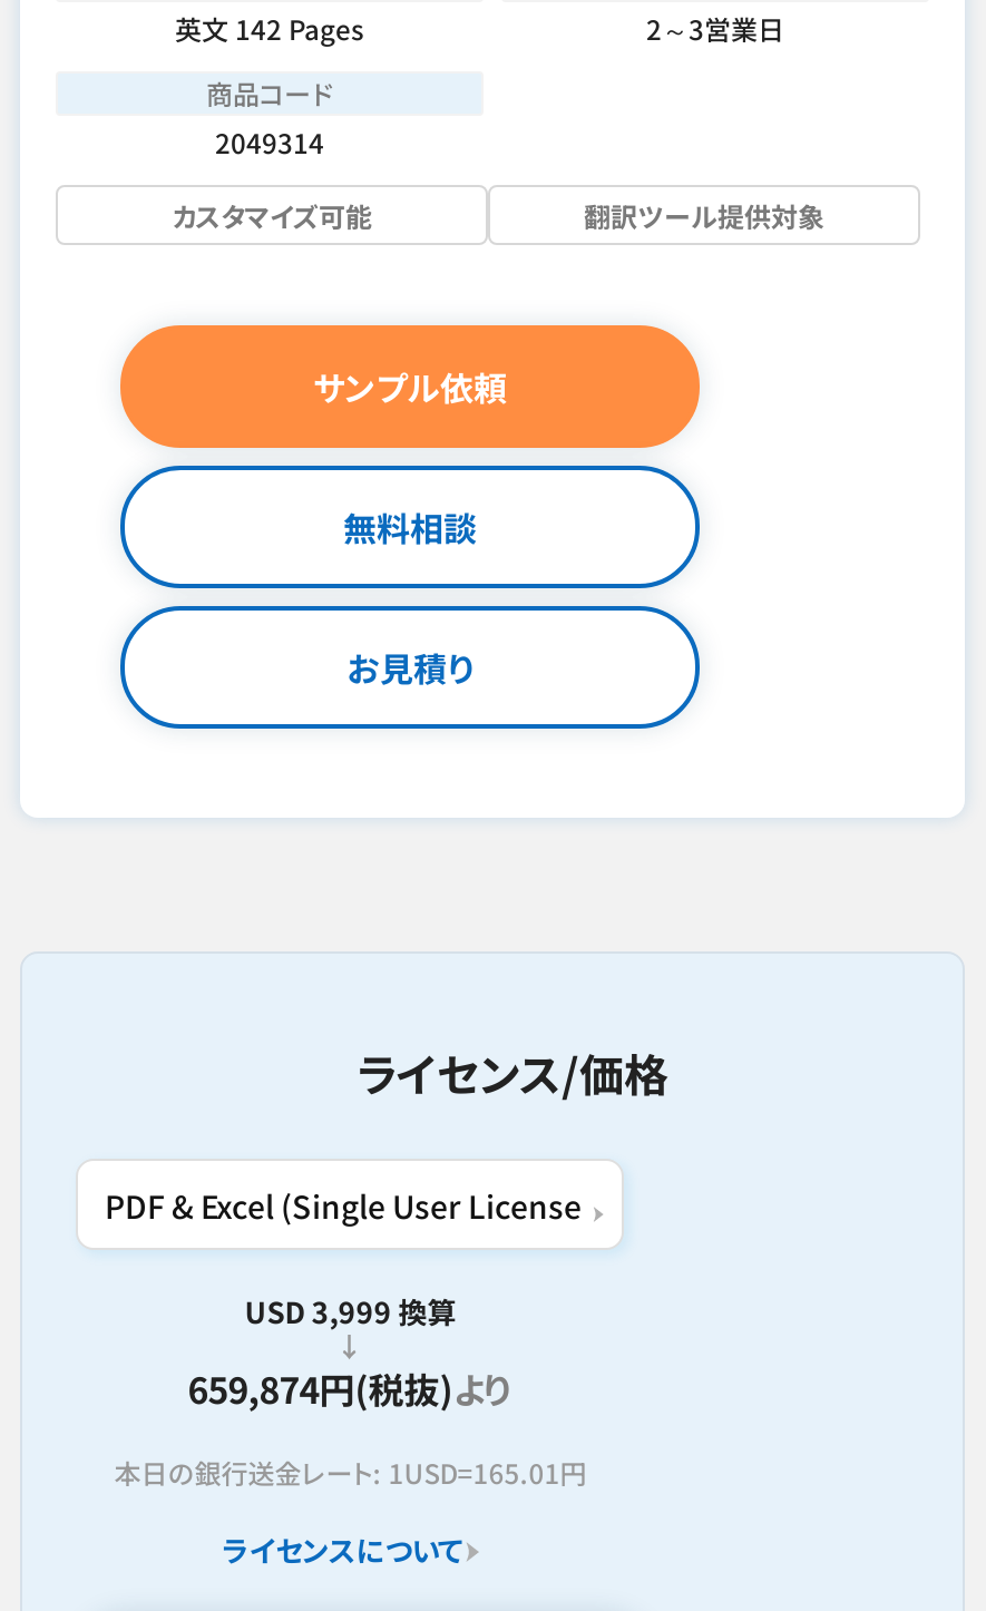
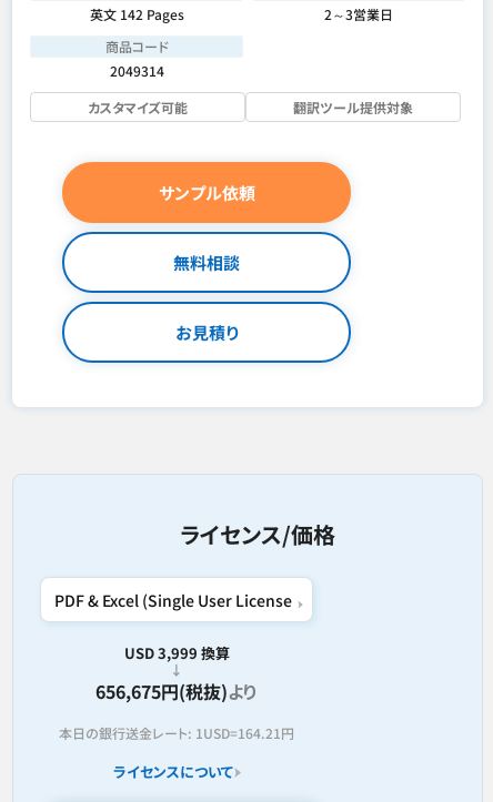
[188,1361,513,1415] 659,874円(税抜)より -> [96,678,258,704] 656,675円(税抜)より
[114,1453,586,1491] 本日の銀行送金レート: 1USD=165.01円 -> [59,723,294,742] 本日の銀行送金レート: 1USD=164.21円

